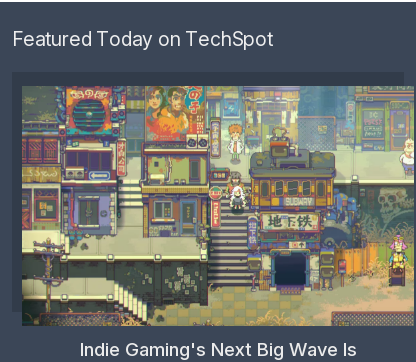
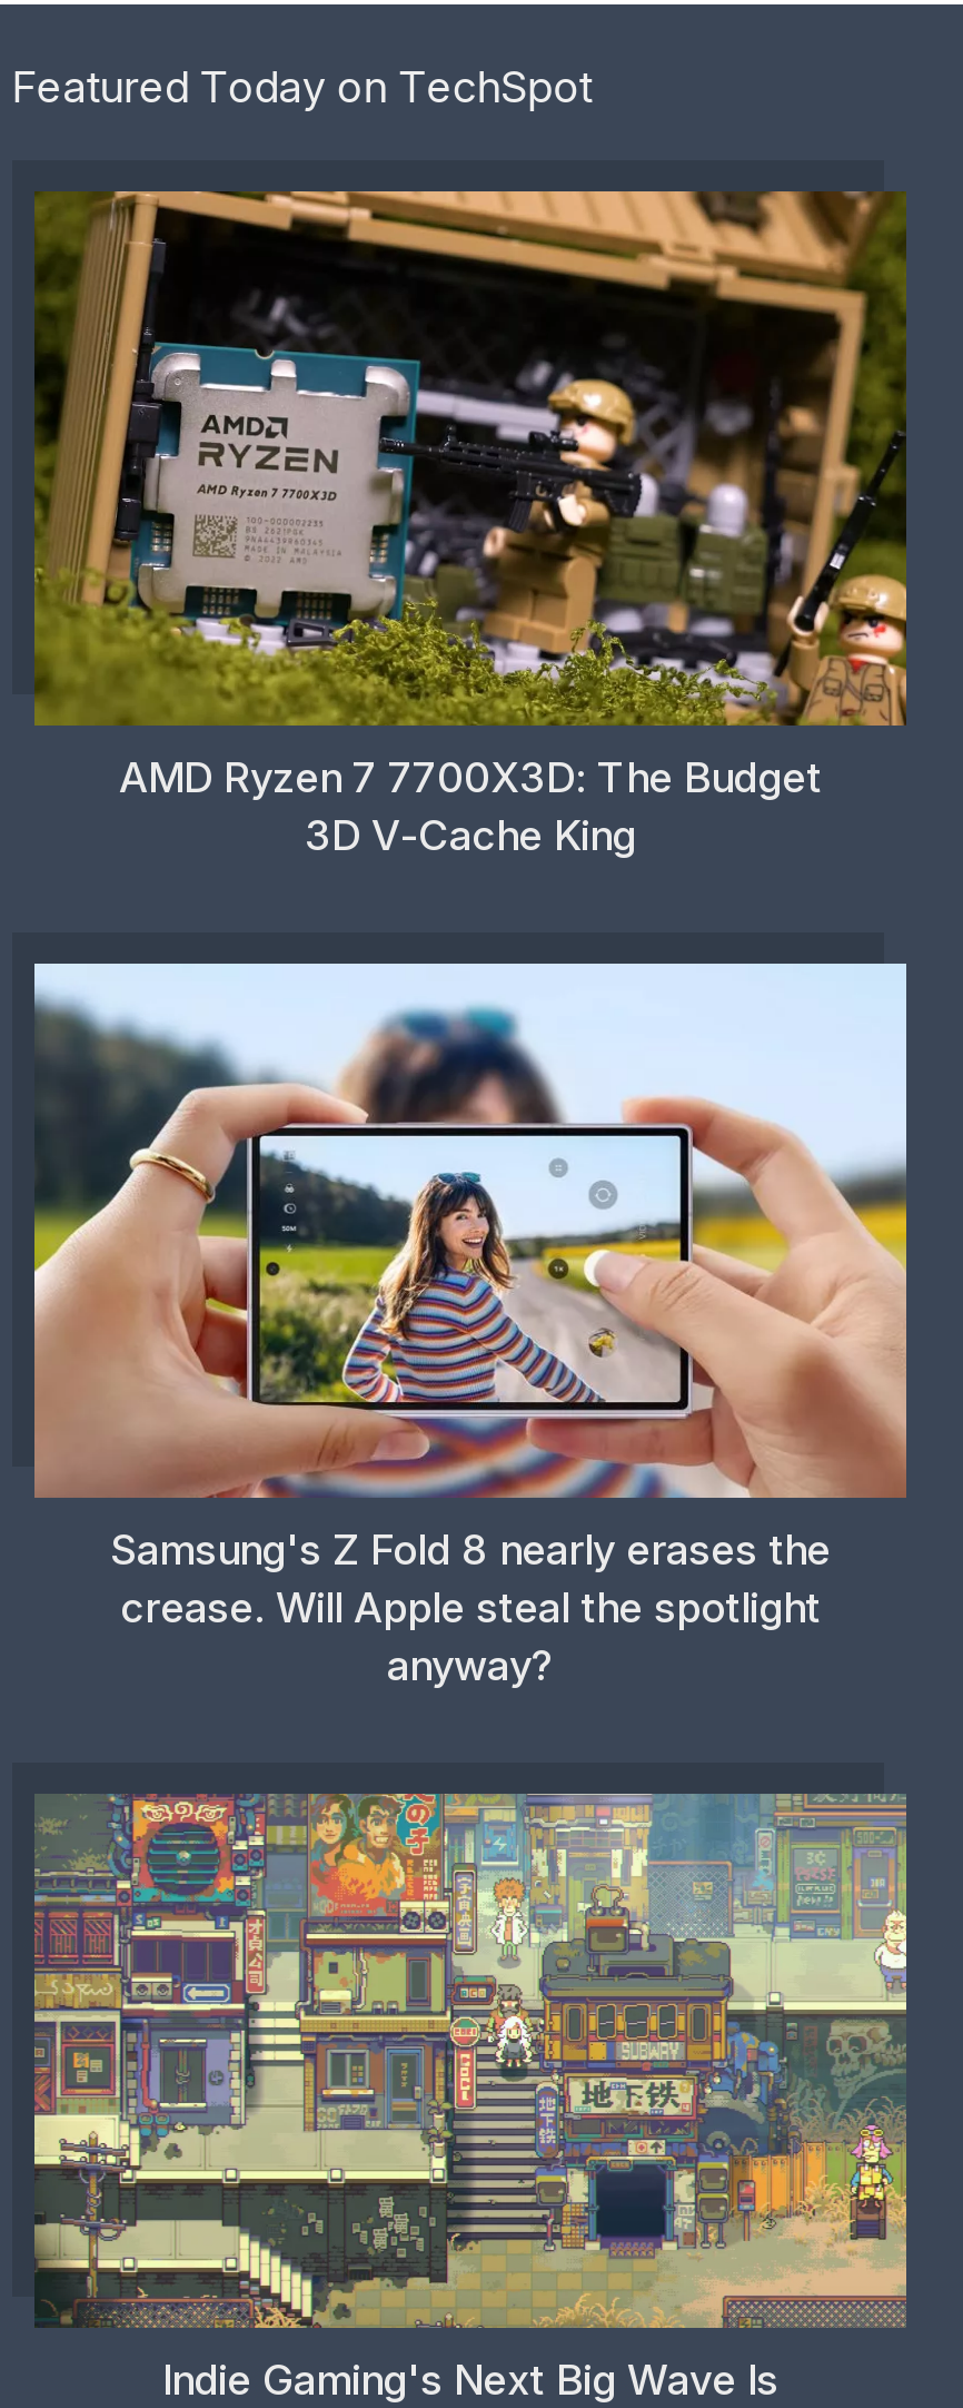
none -> [32,961,909,1690] [image] | Samsung's Z Fold 8 nearly erases the | crease. Will Apple steal the spotlight | anyway?
none -> [34,189,909,860] [image] | AMD Ryzen 7 7700X3D: The Budget | 3D V-Cache King

